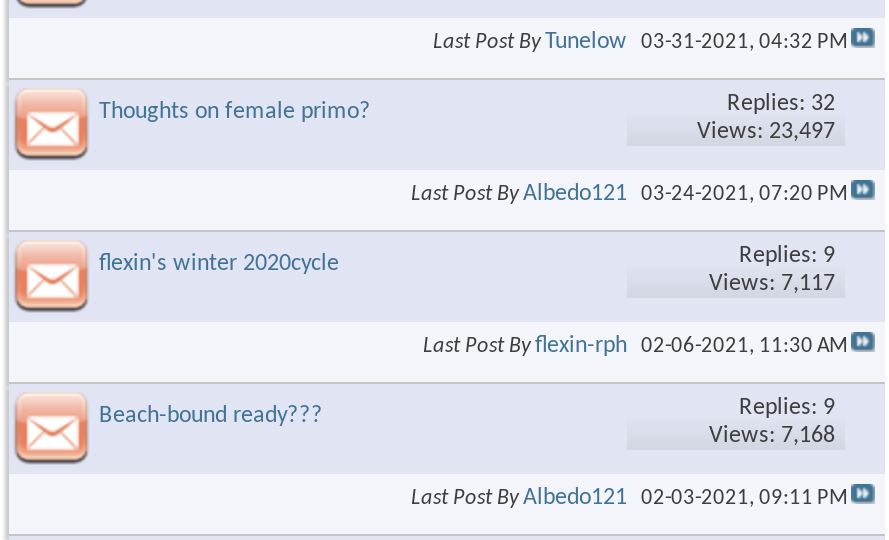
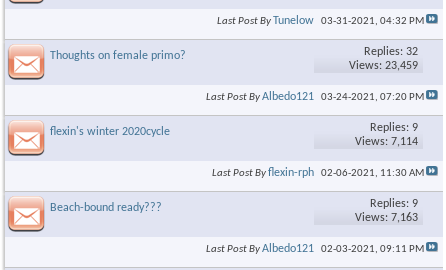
[697,120,835,144] Views: 23,497 -> [349,60,418,72] Views: 23,459
[709,272,835,296] Views: 7,117 -> [355,136,418,148] Views: 7,114
[709,424,835,448] Views: 7,168 -> [355,212,418,224] Views: 7,163

